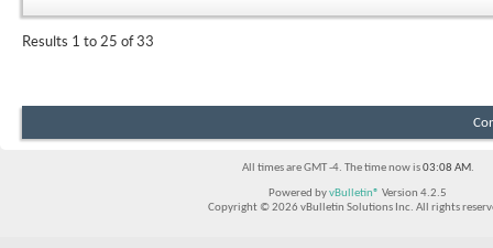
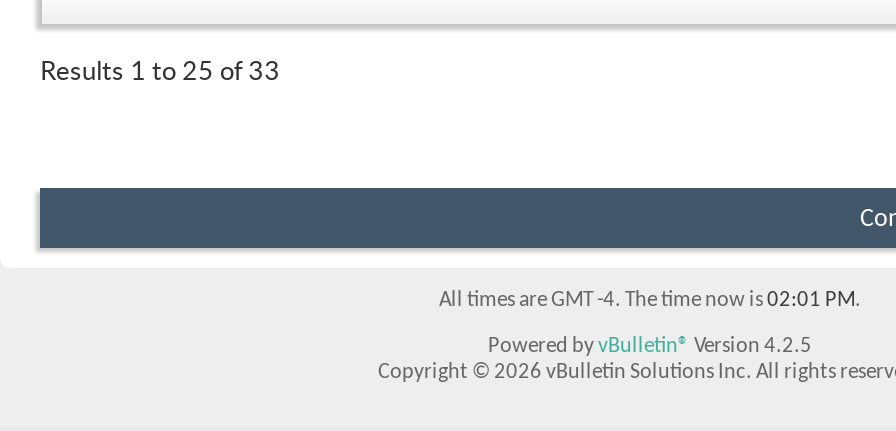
[242,162,474,174] All times are GMT -4. The time now is 03:08 AM. -> [439,289,861,311] All times are GMT -4. The time now is 02:01 PM.

